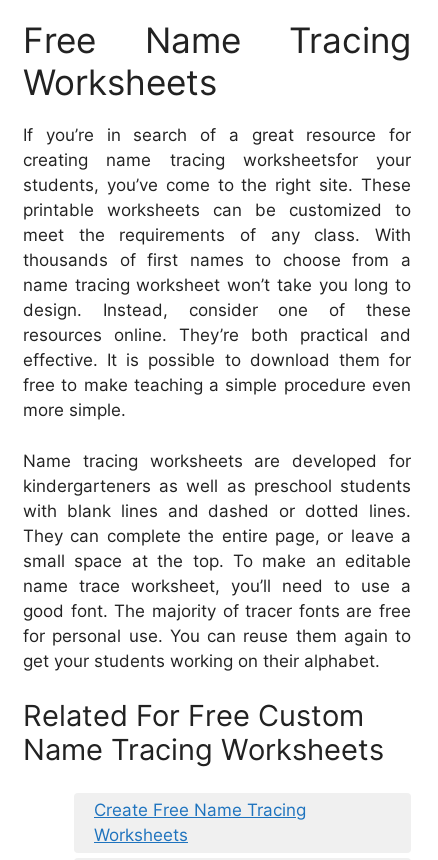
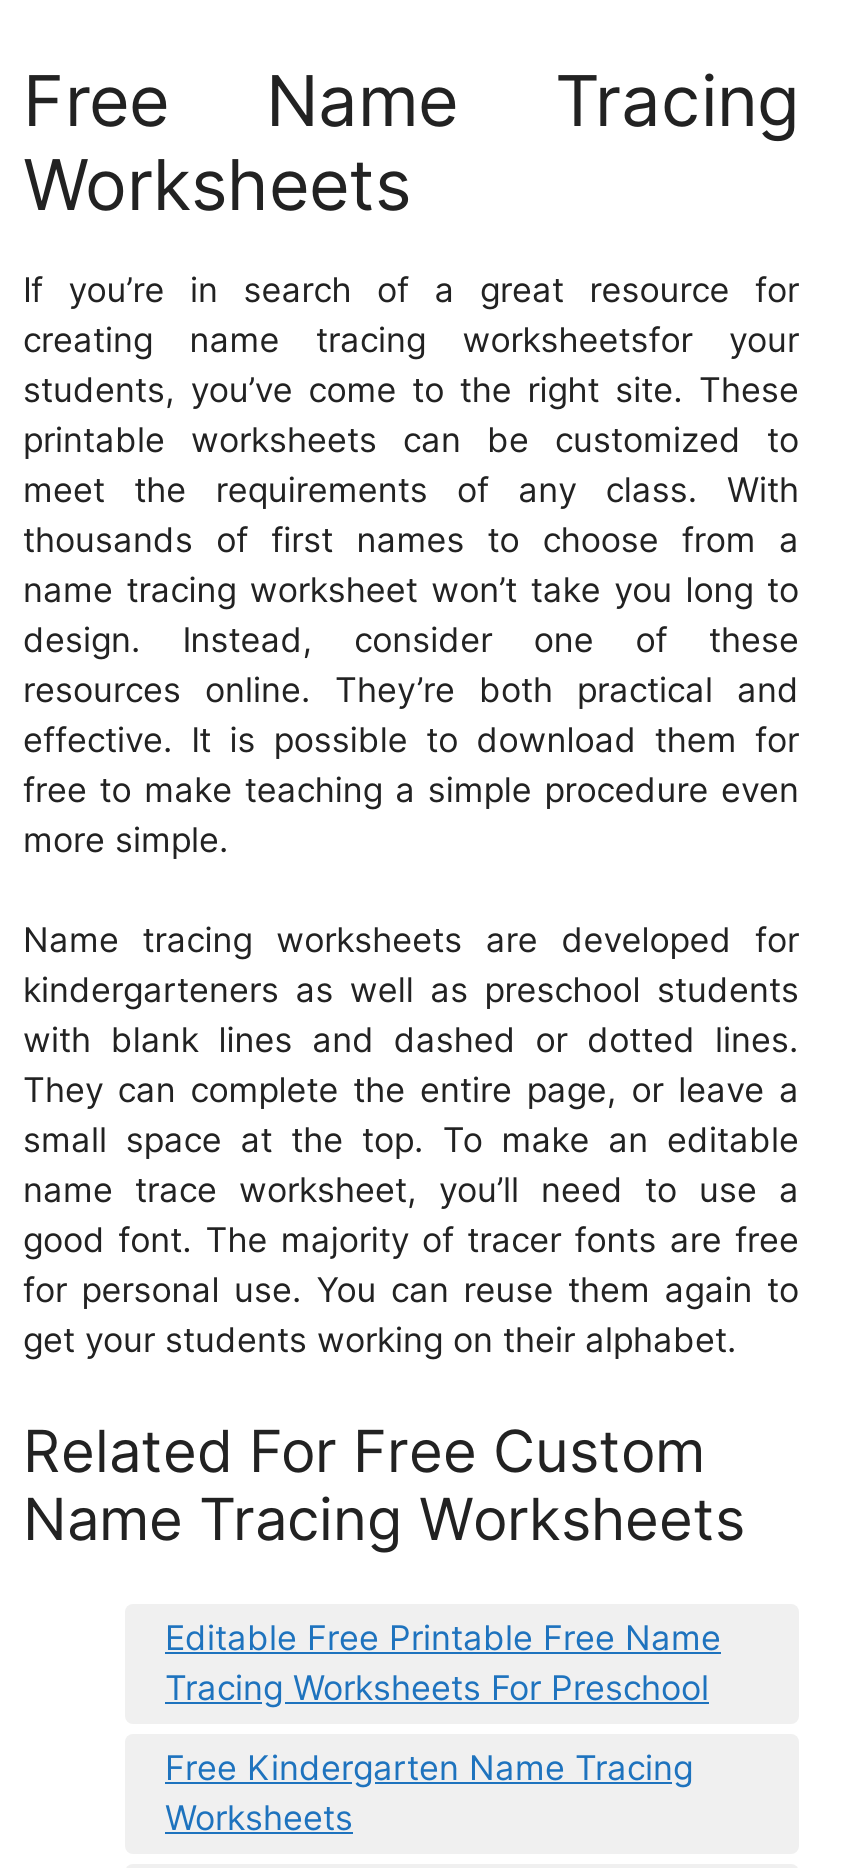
[94,800,306,820] Create Free Name Tracing -> [165,1618,721,1788] Editable Free Printable Free Name | Tracing Worksheets For Preschool | Free Kindergarten Name Tracing

